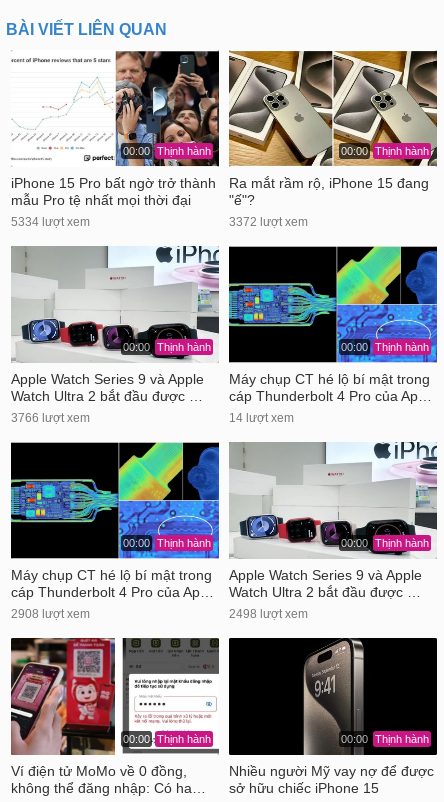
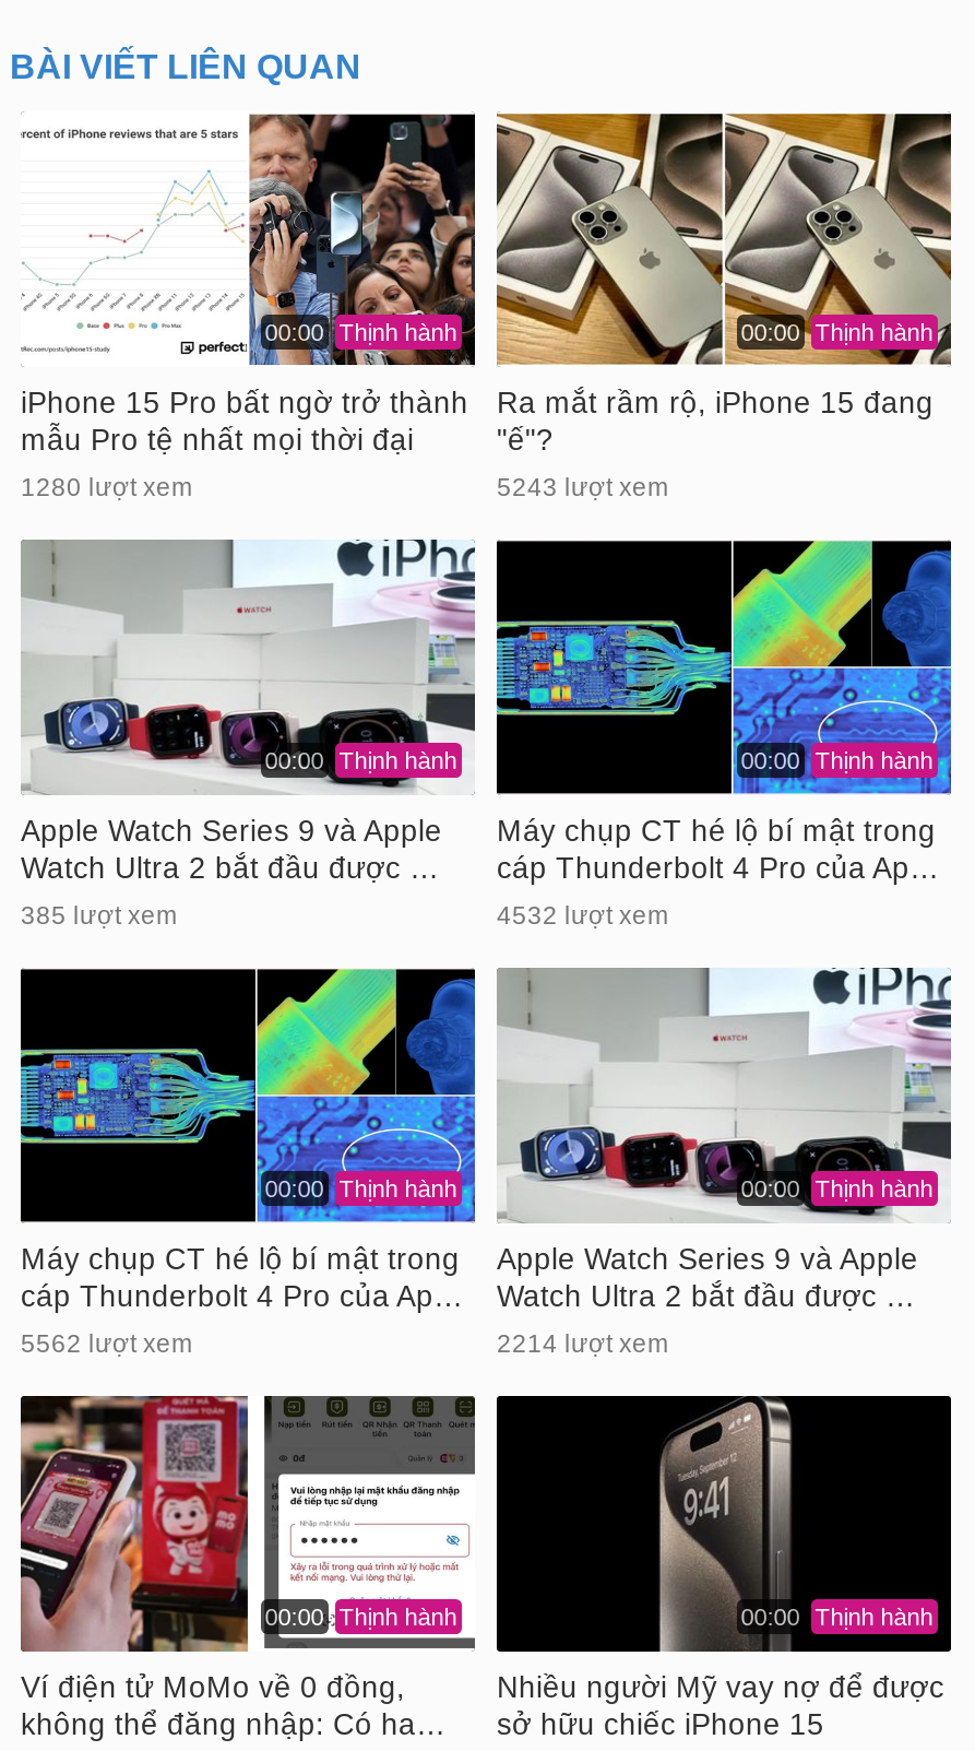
[11,216,90,228] 5334 lượt xem -> [21,474,193,500] 1280 lượt xem
[229,216,308,228] 3372 lượt xem -> [497,474,669,500] 5243 lượt xem
[11,412,90,424] 3766 lượt xem -> [21,902,178,928] 385 lượt xem
[229,412,294,424] 14 lượt xem -> [497,902,669,928] 4532 lượt xem
[11,608,90,620] 2908 lượt xem -> [21,1330,193,1357] 5562 lượt xem
[229,608,308,620] 2498 lượt xem -> [497,1330,669,1357] 2214 lượt xem

